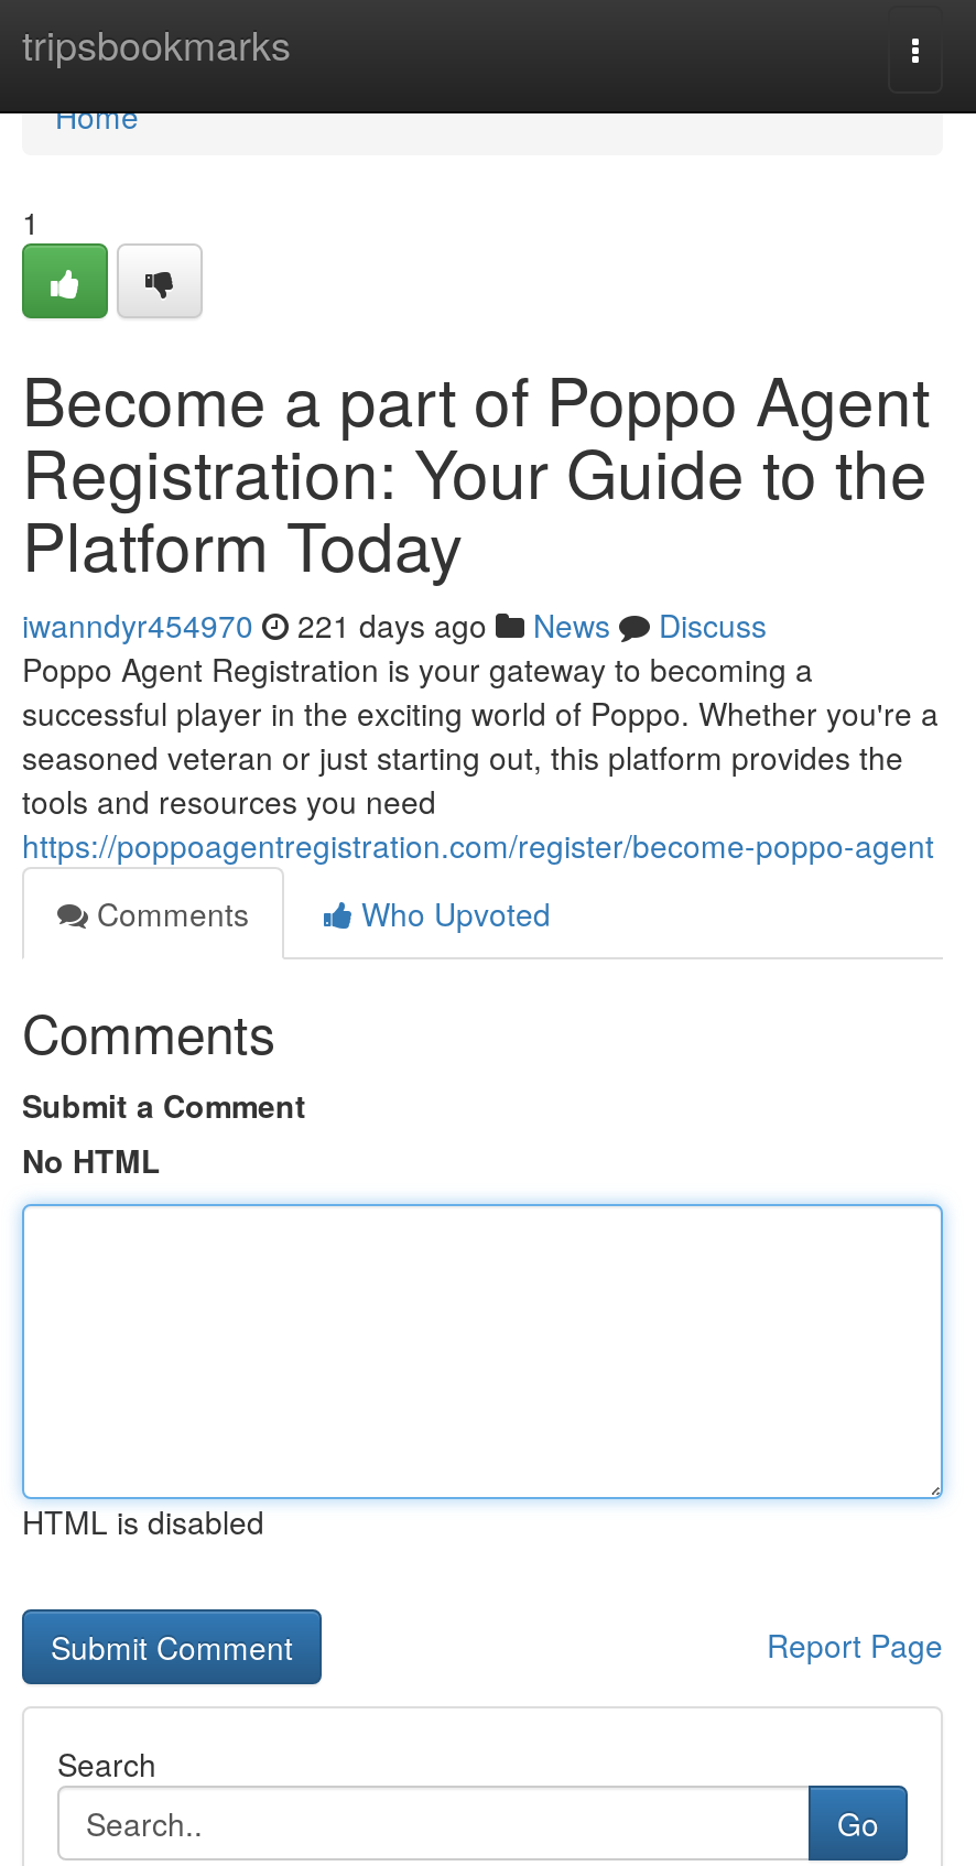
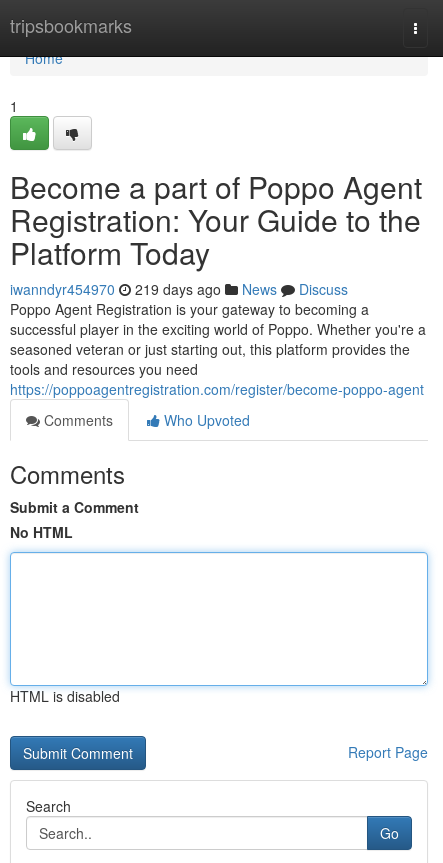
[22,603,767,647] iwanndyr454970 221 days ago News Discuss -> [10,279,348,299] iwanndyr454970 219 days ago News Discuss

